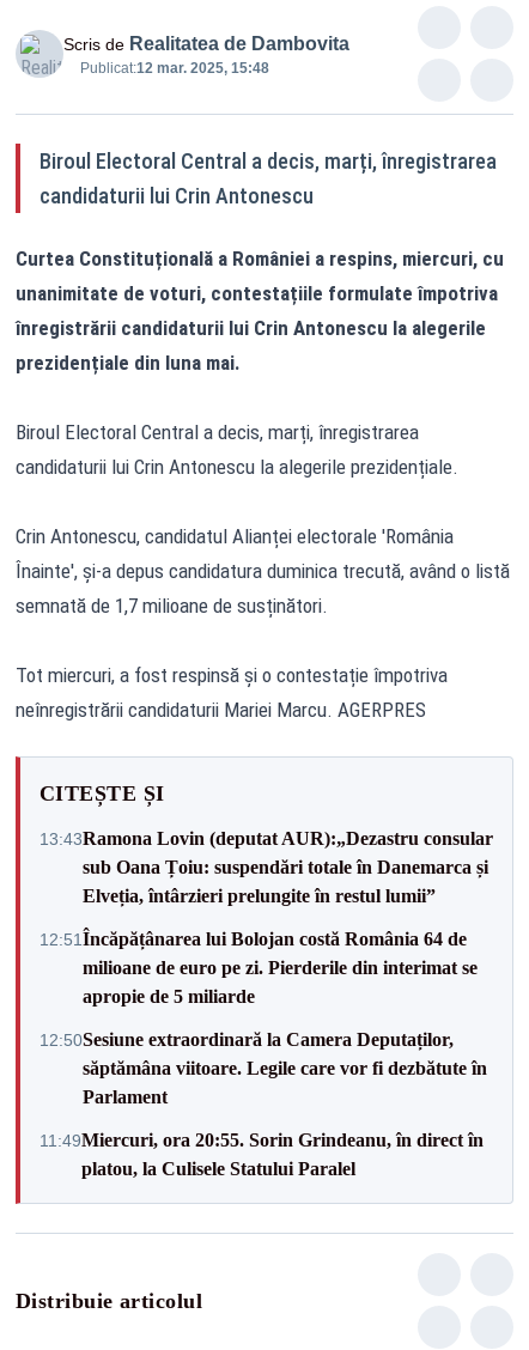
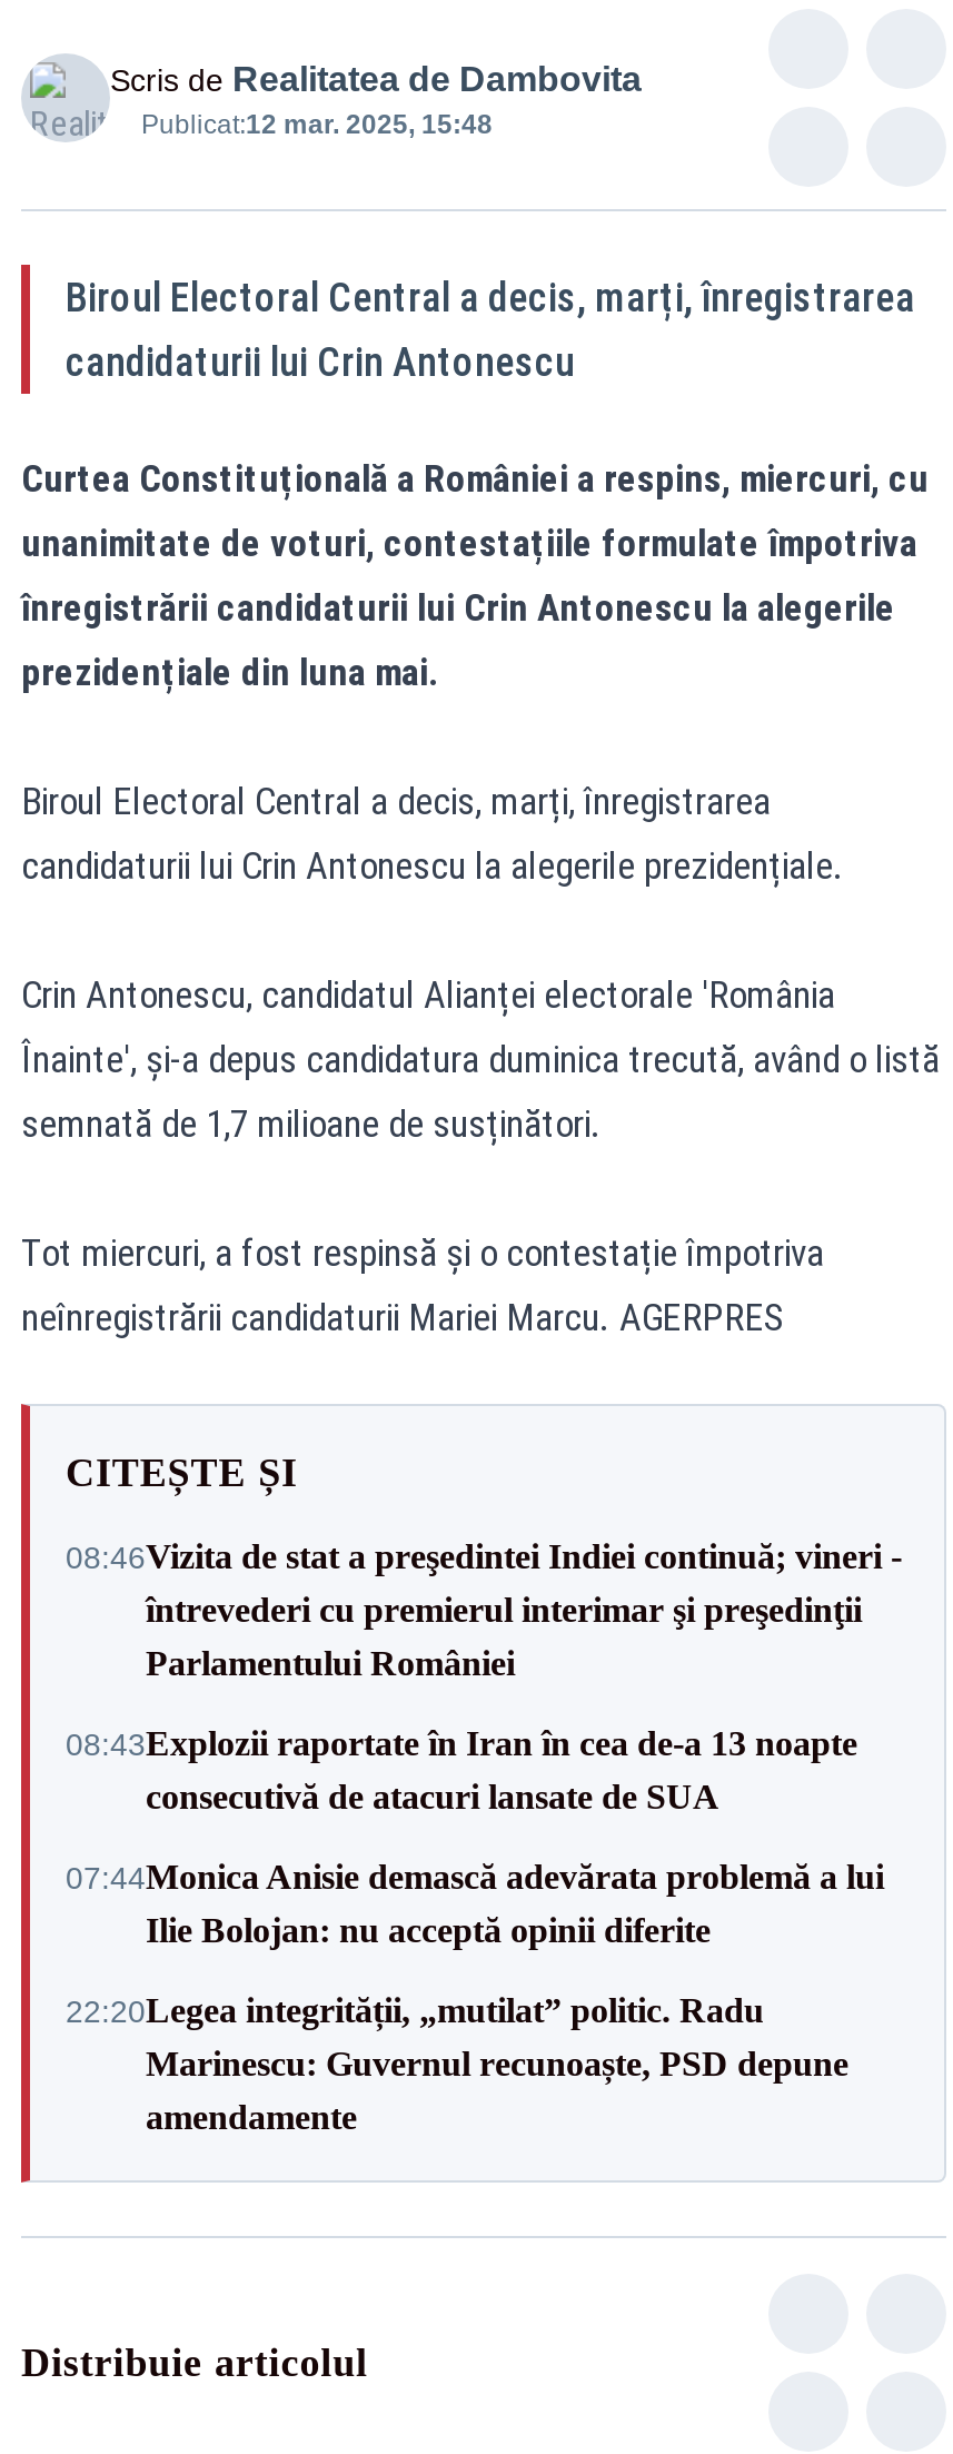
[39,828,493,905] 13:43Ramona Lovin (deputat AUR):„Dezastru consular | sub Oana Țoiu: suspendări totale în Danemarca și | Elveția, întârzieri prelungite în restul lumii” -> [66,1537,902,1682] 08:46Vizita de stat a preşedintei Indiei continuă; vineri - | întrevederi cu premierul interimar şi preşedinţii | Parlamentului României
[39,928,478,1006] 12:51 Încăpățânarea lui Bolojan costă România 64 de | milioane de euro pe zi. Pierderile din interimat se | apropie de 5 miliarde -> [66,1724,857,1815] 08:43Explozii raportate în Iran în cea de-a 13 noapte | consecutivă de atacuri lansate de SUA
[39,1029,487,1106] 12:50Sesiune extraordinară la Camera Deputaților, | săptămâna viitoare. Legile care vor fi dezbătute în | Parlament -> [66,1858,884,1949] 07:44Monica Anisie demască adevărata problemă a lui | Ilie Bolojan: nu acceptă opinii diferite
[39,1129,484,1178] 11:49Miercuri, ora 20:55. Sorin Grindeanu, în direct în | platou, la Culisele Statului Paralel -> [66,1991,848,2136] 22:20Legea integrității, „mutilat” politic. Radu | Marinescu: Guvernul recunoaște, PSD depune | amendamente

